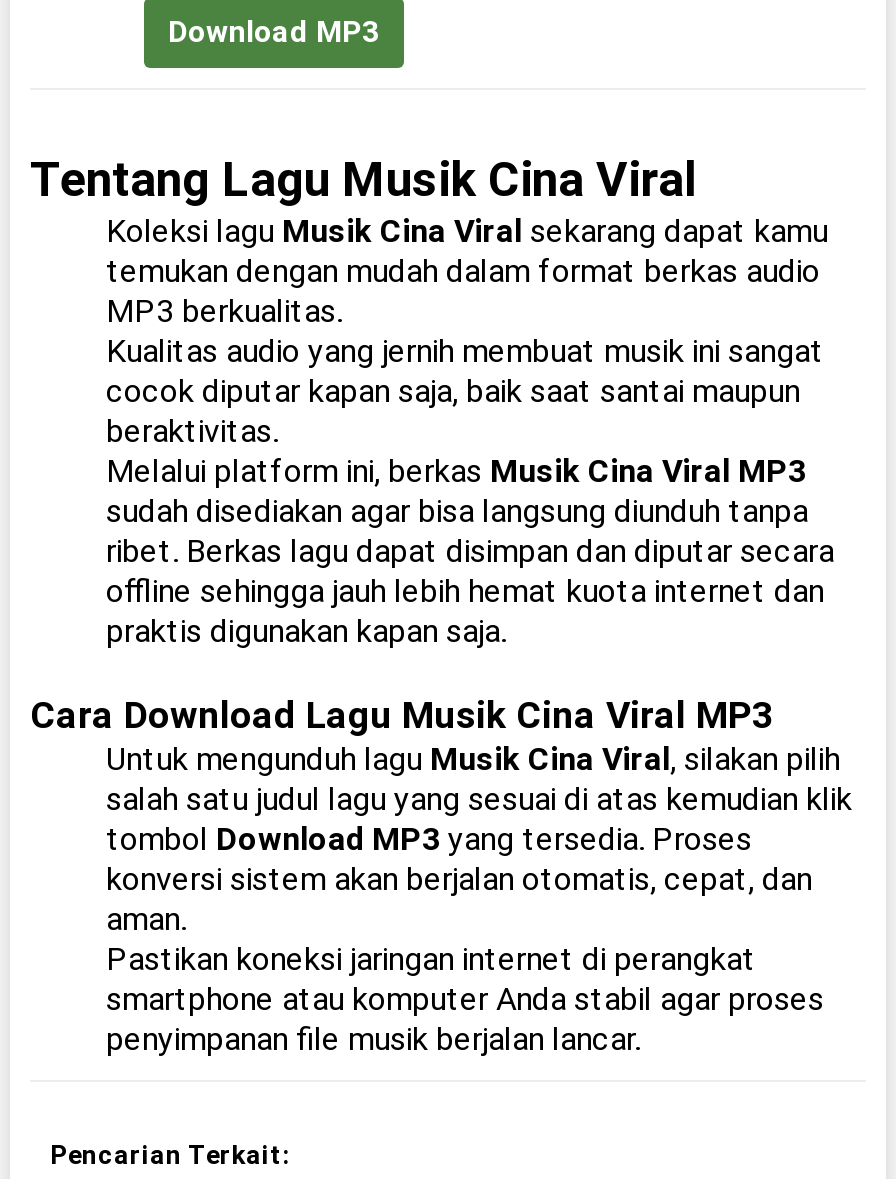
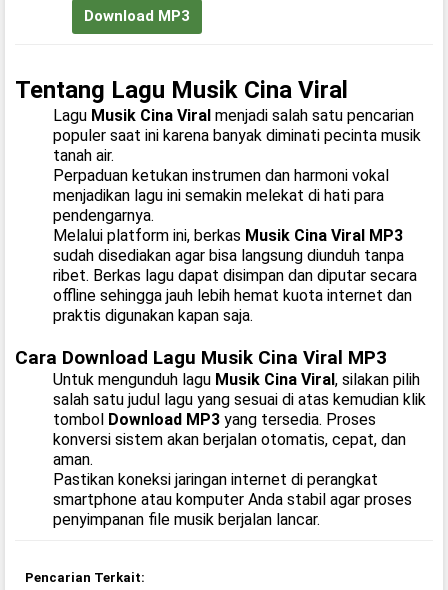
[106,212,828,450] Koleksi lagu Musik Cina Viral sekarang dapat kamu | temukan dengan mudah dalam format berkas audio | MP3 berkualitas. | Kualitas audio yang jernih membuat musik ini sangat | cocok diputar kapan saja, baik saat santai maupun | beraktivitas. -> [53,106,421,225] Lagu Musik Cina Viral menjadi salah satu pencarian | populer saat ini karena banyak diminati pecinta musik | tanah air. | Perpaduan ketukan instrumen dan harmoni vokal | menjadikan lagu ini semakin melekat di hati para | pendengarnya.

